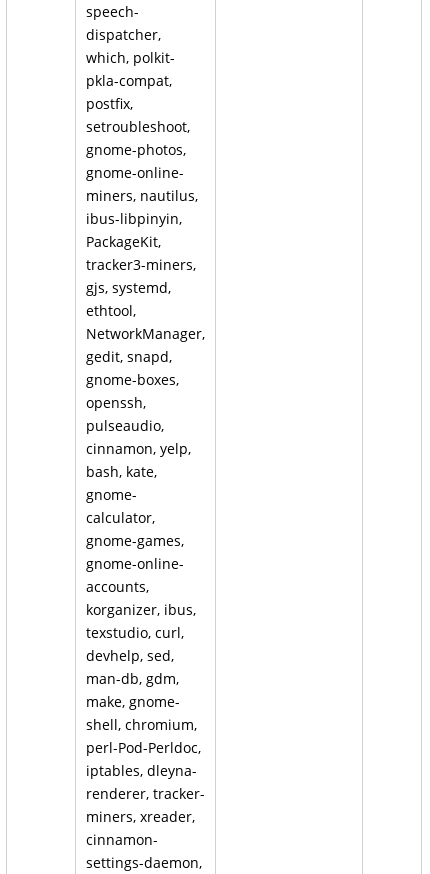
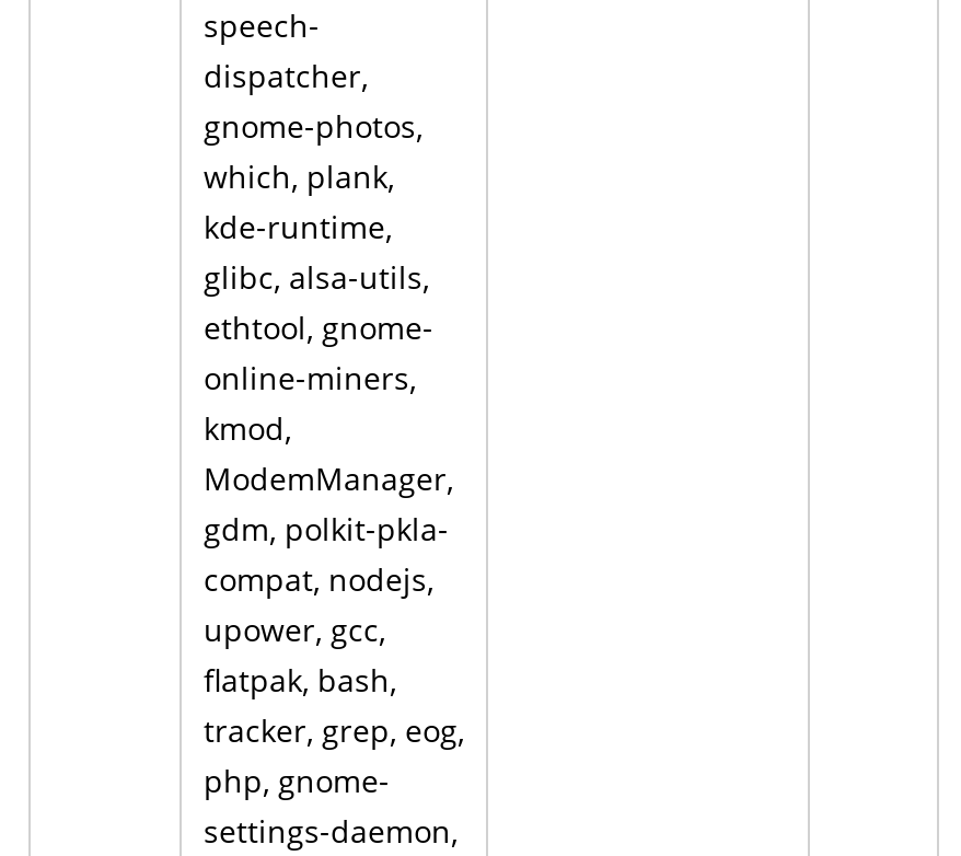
[86,48,190,136] which, polkit- | pkla-compat, | postfix, | setroubleshoot, -> none
[86,163,205,849] gnome-online- | miners, nautilus, | ibus-libpinyin, | PackageKit, | tracker3-miners, | gjs, systemd, | ethtool, | NetworkManager, | gedit, snapd, | gnome-boxes, | openssh, | pulseaudio, | cinnamon, yelp, | bash, kate, | gnome- | calculator, | gnome-games, | gnome-online- | accounts, | korganizer, ibus, | texstudio, curl, | devhelp, sed, | man-db, gdm, | make, gnome- | shell, chromium, | perl-Pod-Perldoc, | iptables, dleyna- | renderer, tracker- | miners, xreader, | cinnamon- -> [204,155,464,801] which, plank, | kde-runtime, | glibc, alsa-utils, | ethtool, gnome- | online-miners, | kmod, | ModemManager, | gdm, polkit-pkla- | compat, nodejs, | upower, gcc, | flatpak, bash, | tracker, grep, eog, | php, gnome-

